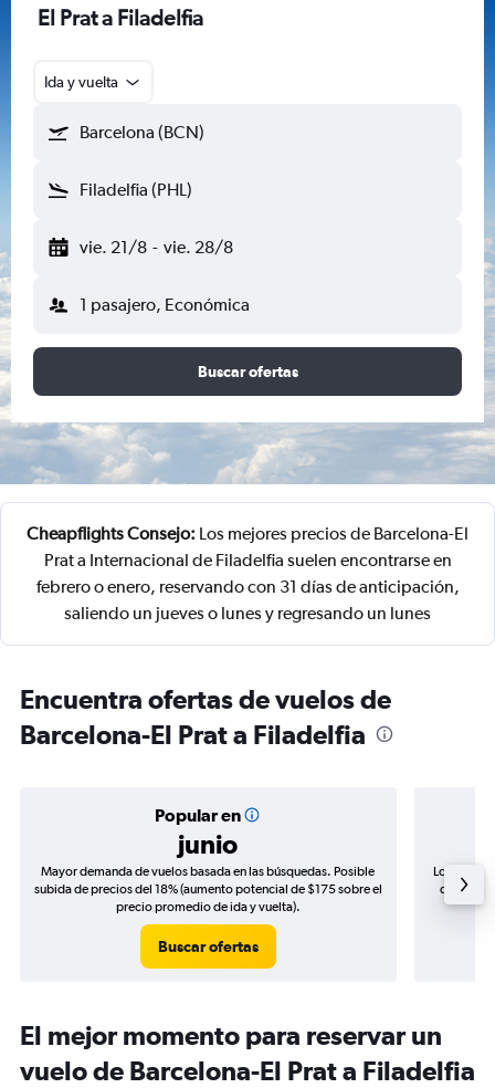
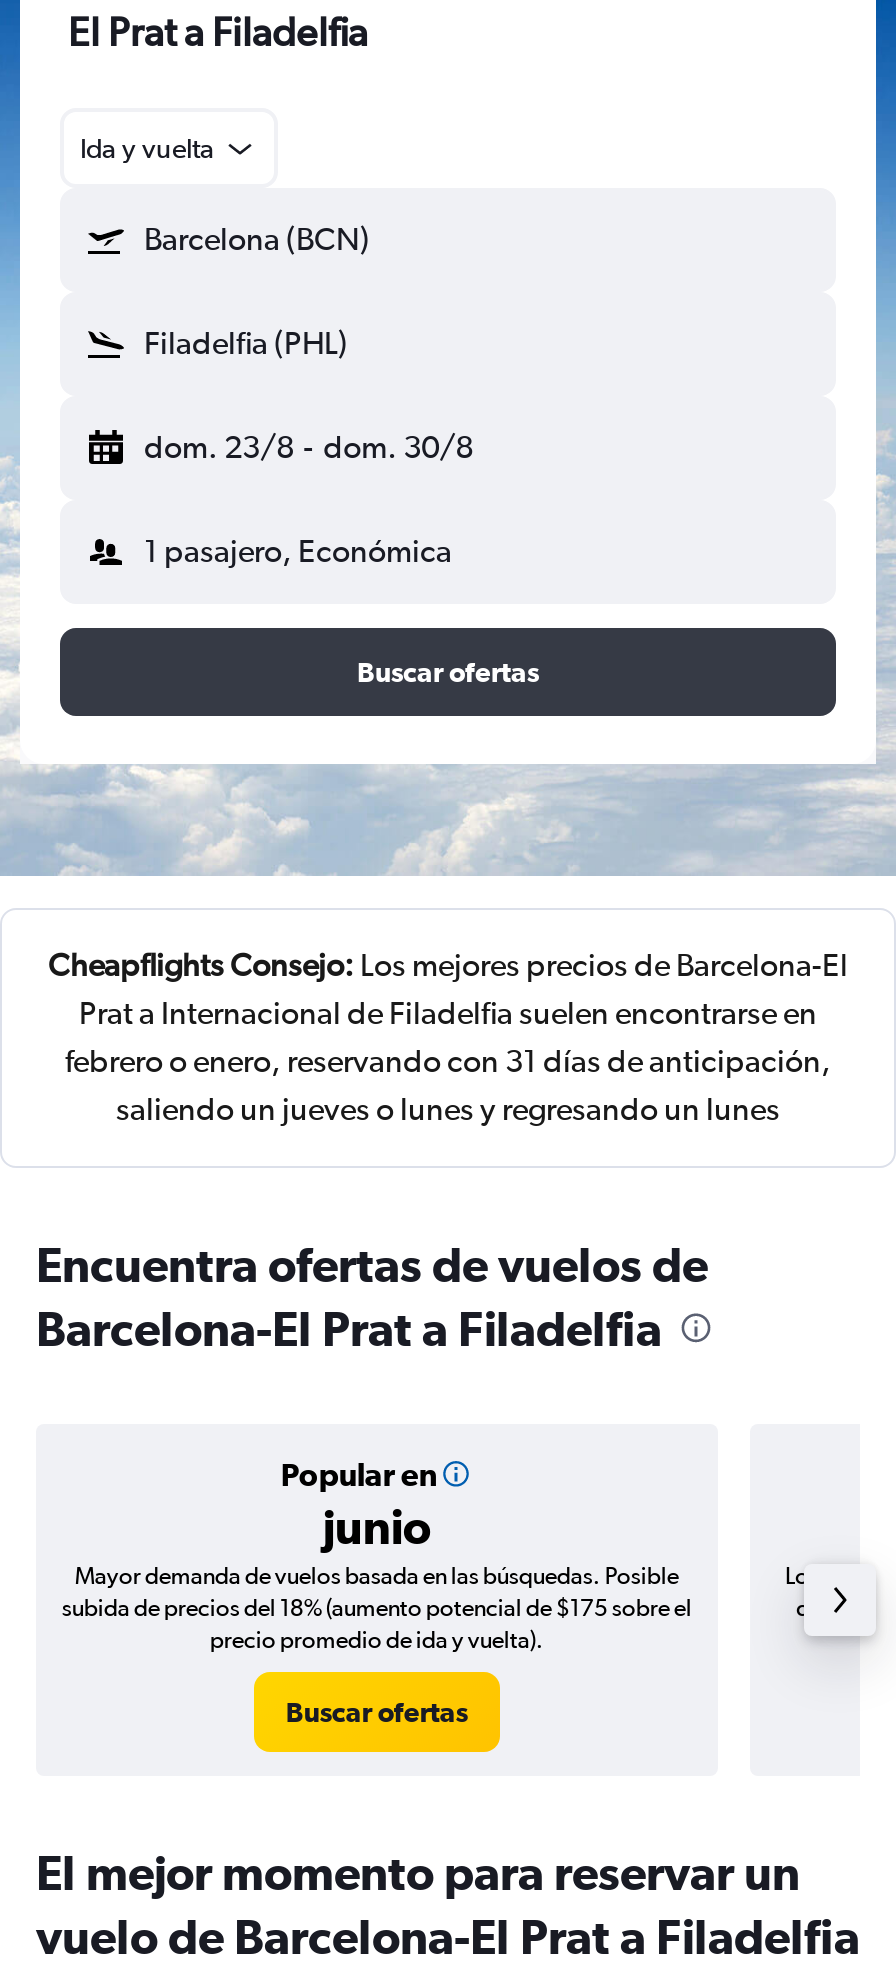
[80,237,233,258] vie. 21/8 - vie. 28/8 -> [144,428,473,466] dom. 23/8 - dom. 30/8

